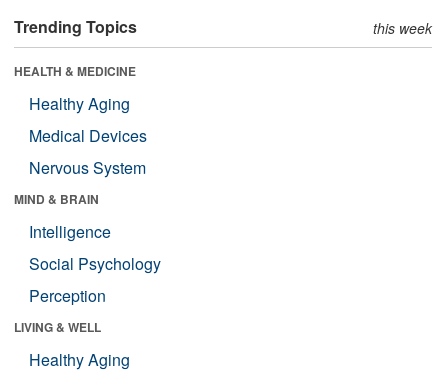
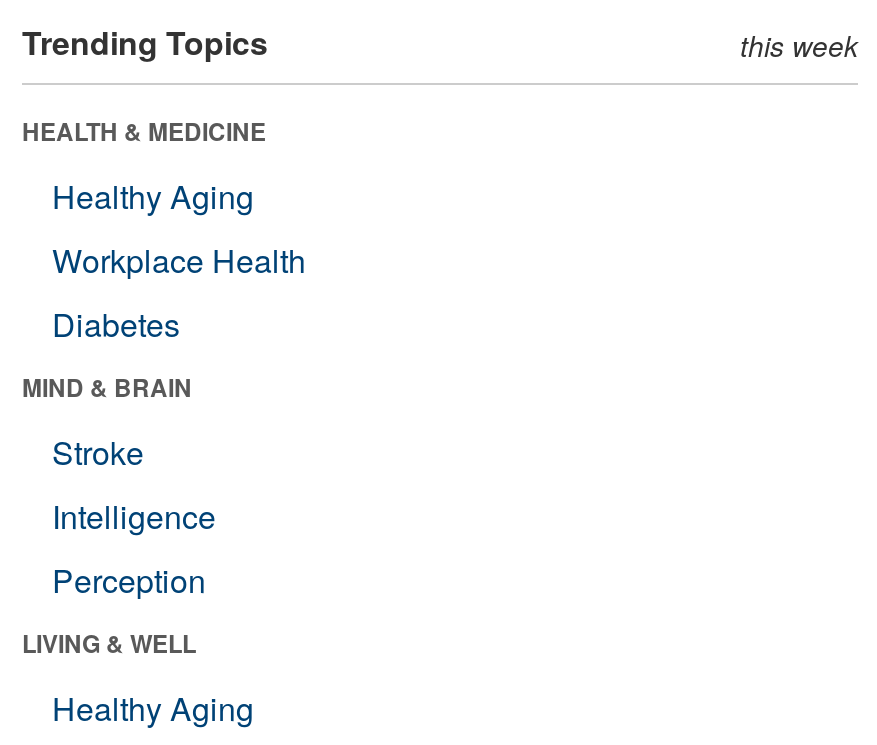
[29,124,147,179] Medical Devices | Nervous System -> [52,237,306,347] Workplace Health | Diabetes
none -> [52,429,144,475] Stroke
moved [29,220,111,243] -> [52,493,216,539]: Intelligence
[29,252,161,275] Social Psychology -> none

